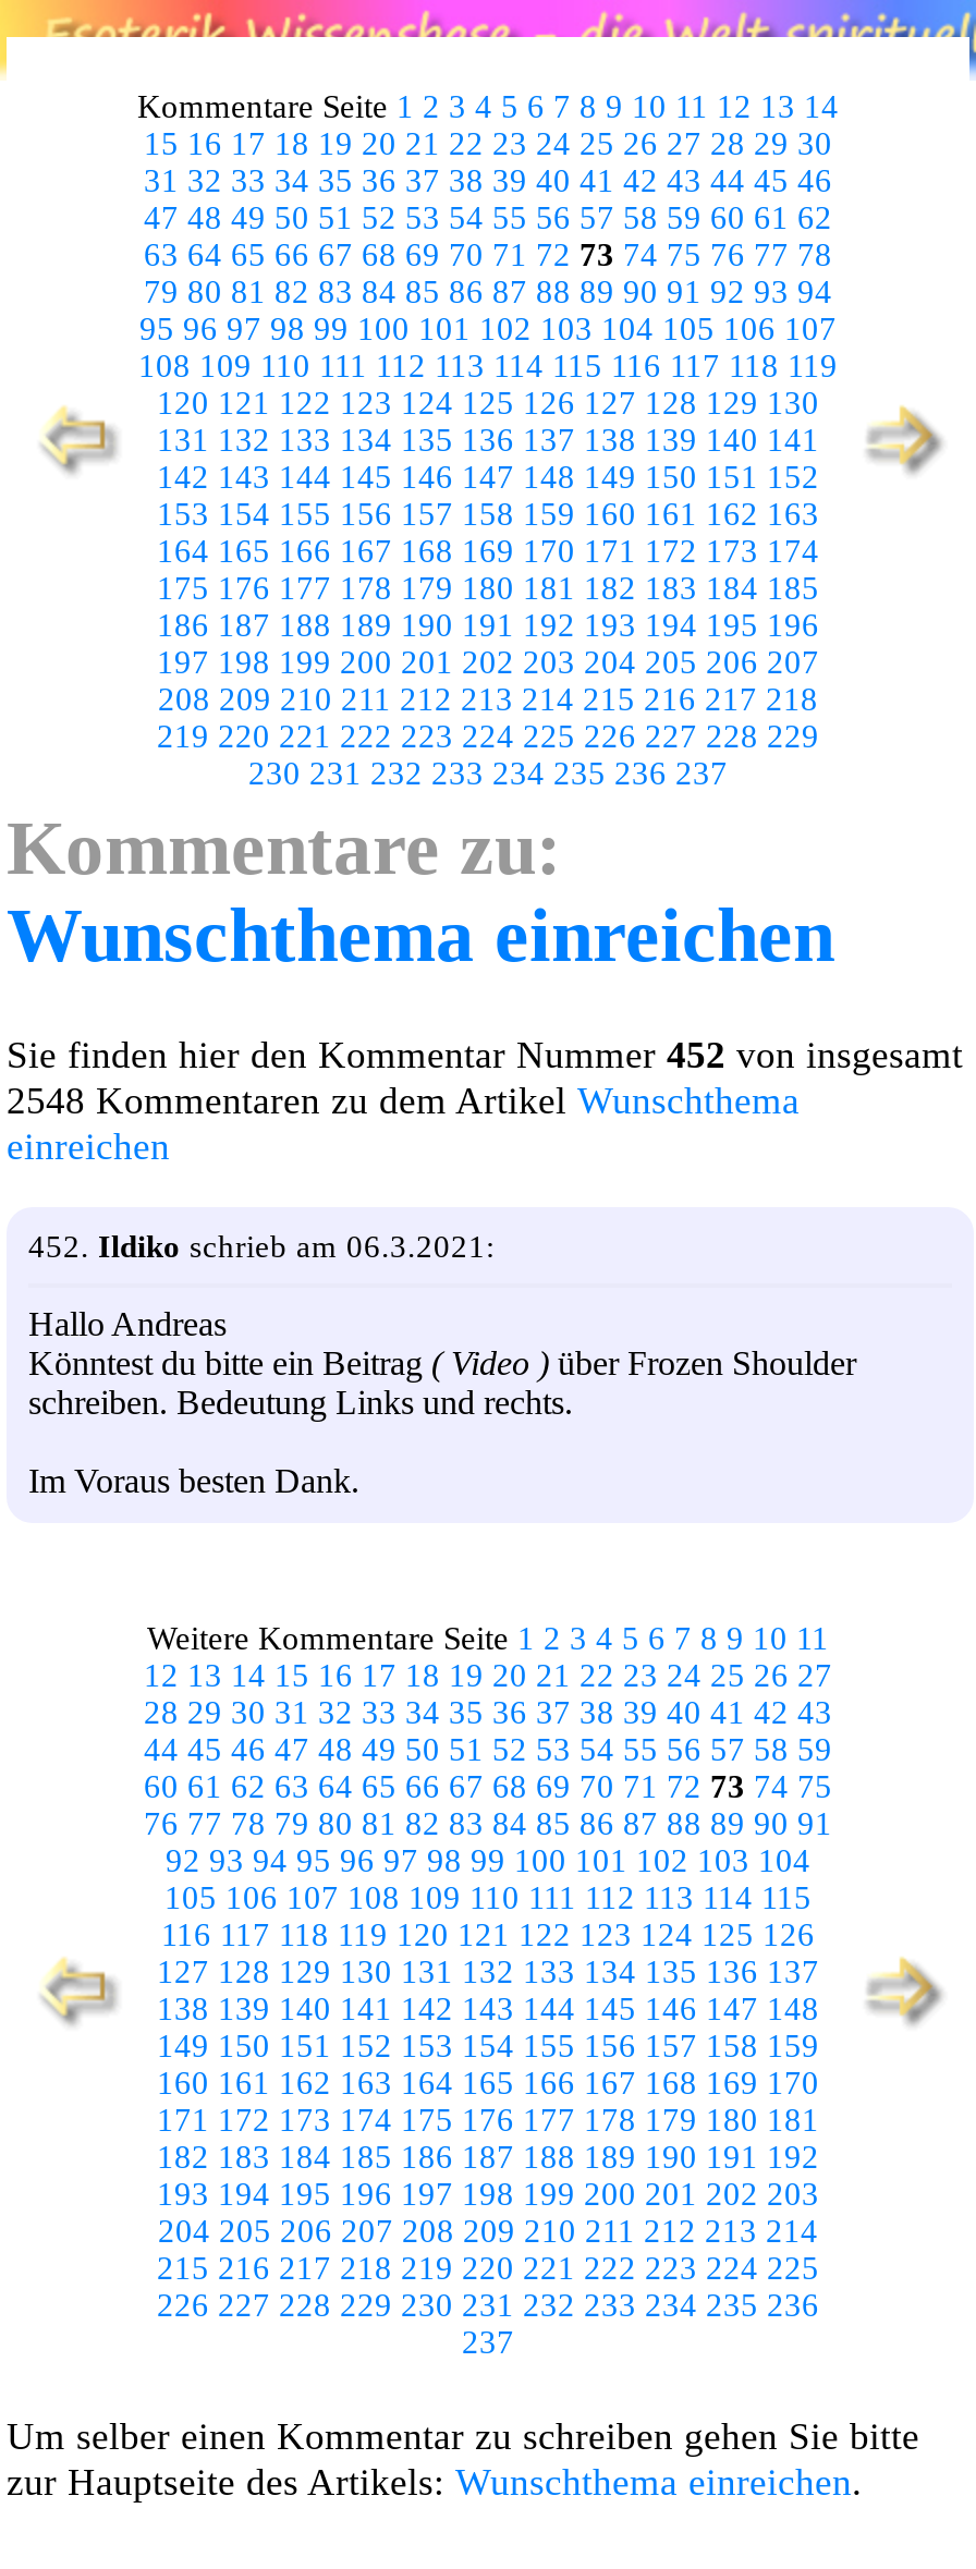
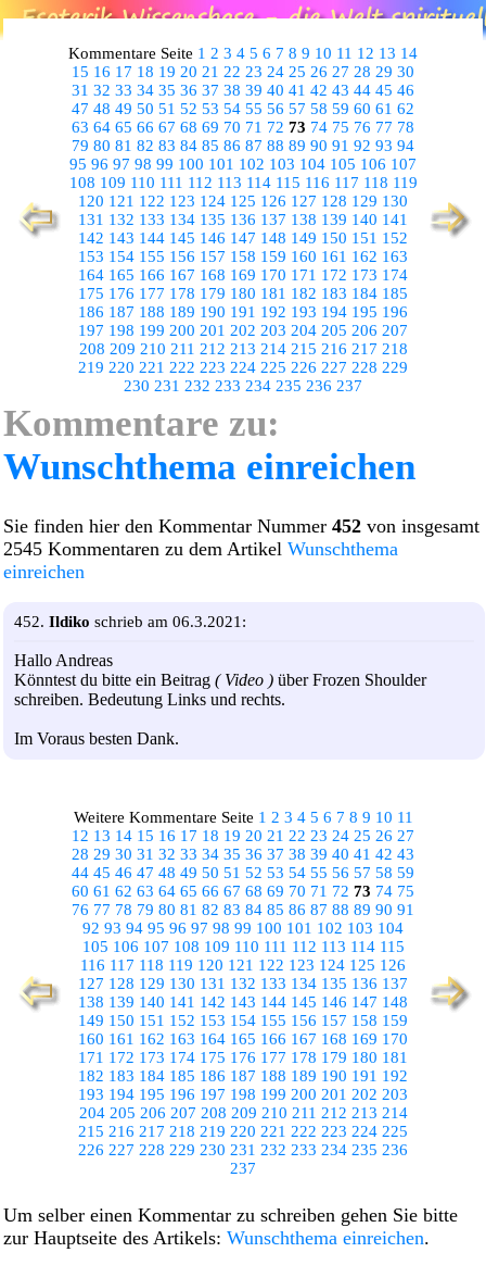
[7,1078,800,1121] 2548 Kommentaren zu dem Artikel Wunschthema -> [3,538,398,559] 2545 Kommentaren zu dem Artikel Wunschthema

